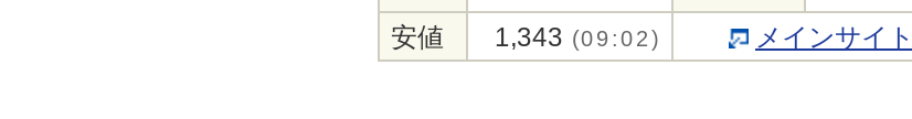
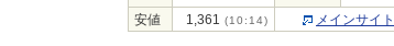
[391,22,660,53] 安値 1,343 (09:02) -> [134,12,269,27] 安値 1,361 (10:14)

